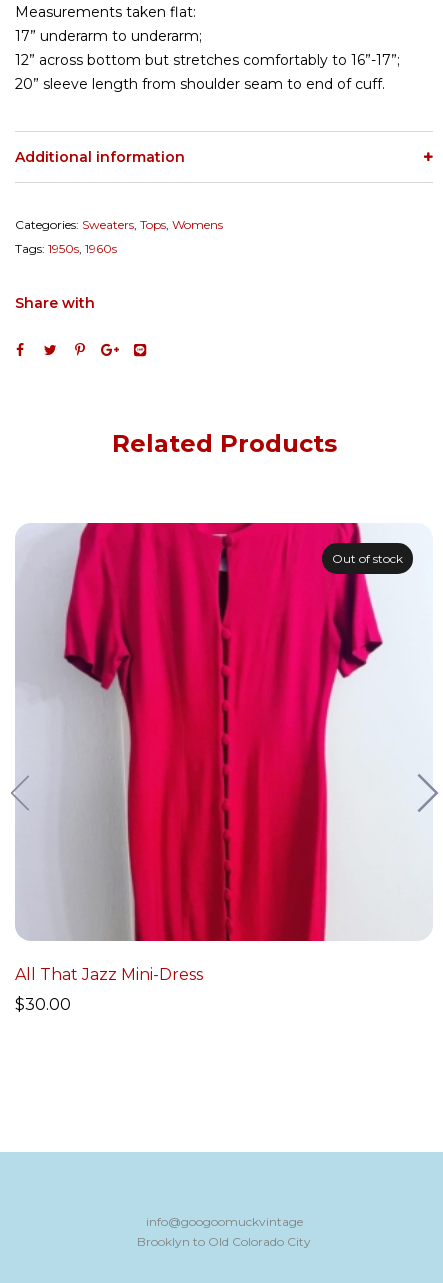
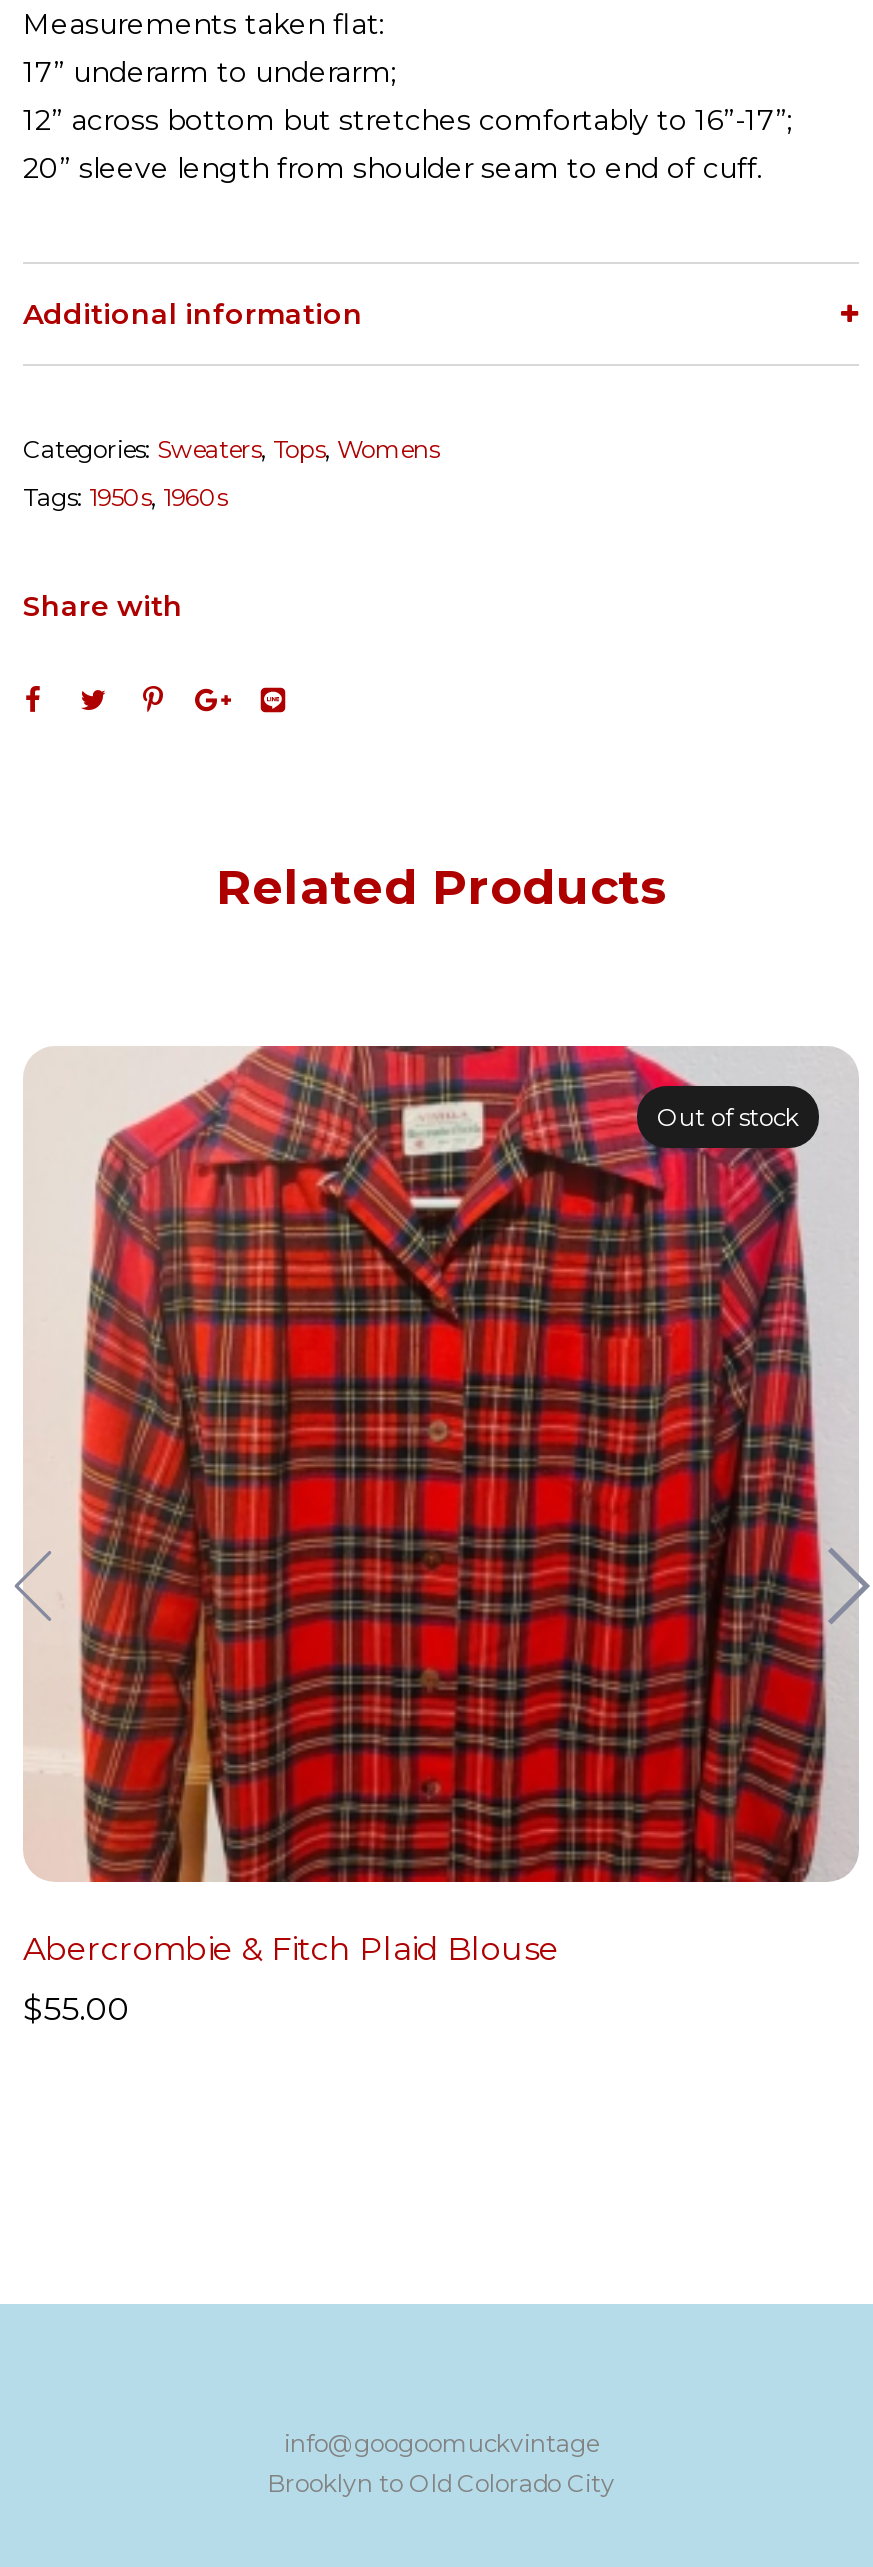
[15,522,432,984] [image] | All That Jazz Mini-Dress -> [23,1044,859,1968] [image] | Abercrombie & Fitch Plaid Blouse
[15,995,71,1014] $30.00 -> [23,1990,129,2028] $55.00

